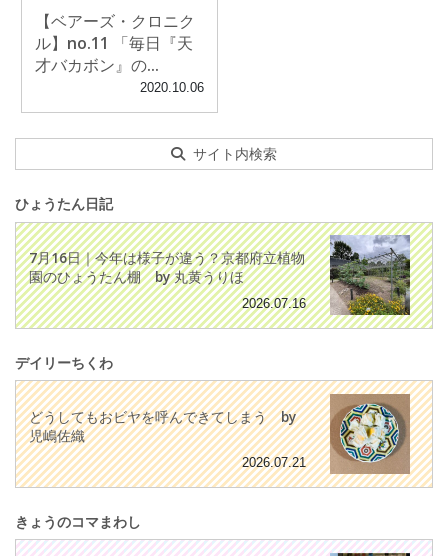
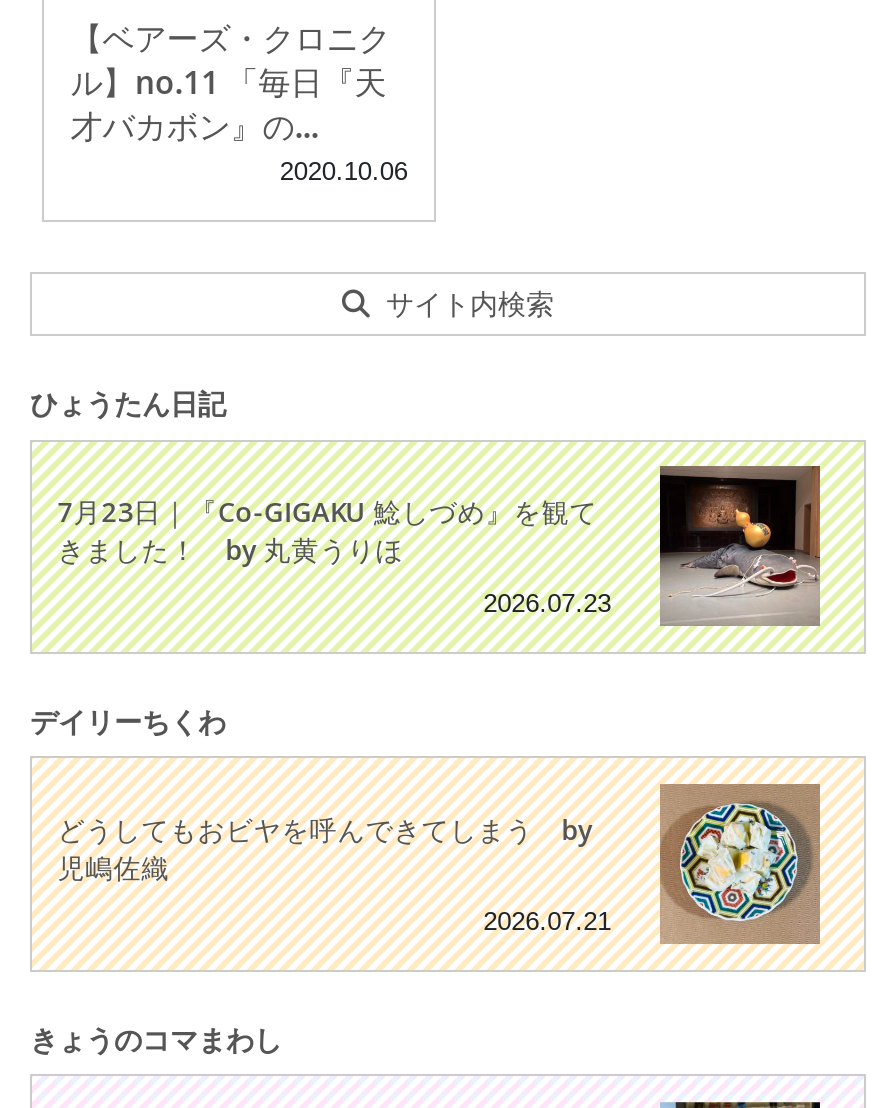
[242,234,411,316] [image] | 2026.07.16 -> [483,464,822,624] [image] | 2026.07.23
[29,248,305,286] 7月16日｜今年は様子が違う？京都府立植物 | 園のひょうたん棚 by 丸黄うりほ -> [58,492,598,568] 7月23日｜『Co-GIGAKU 鯰しづめ』を観て | きました！ by 丸黄うりほ

